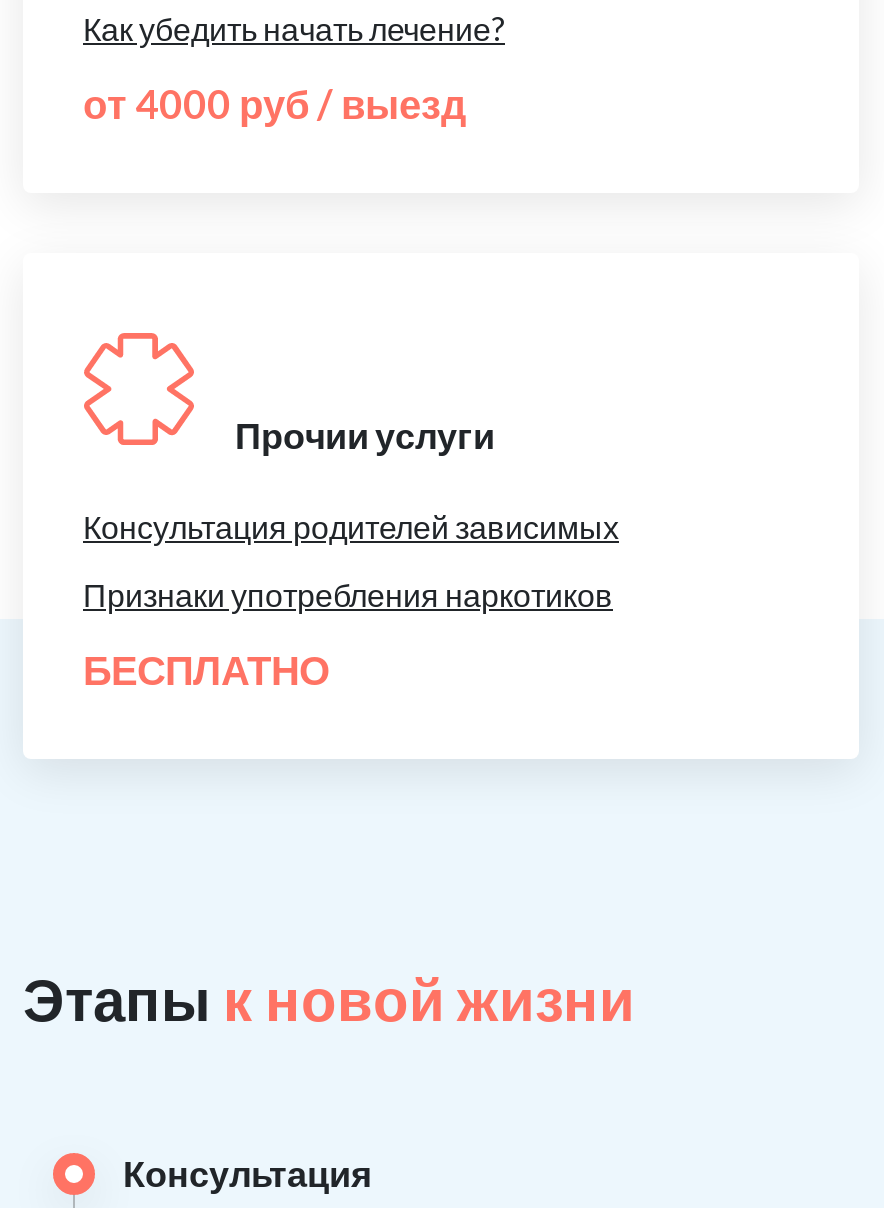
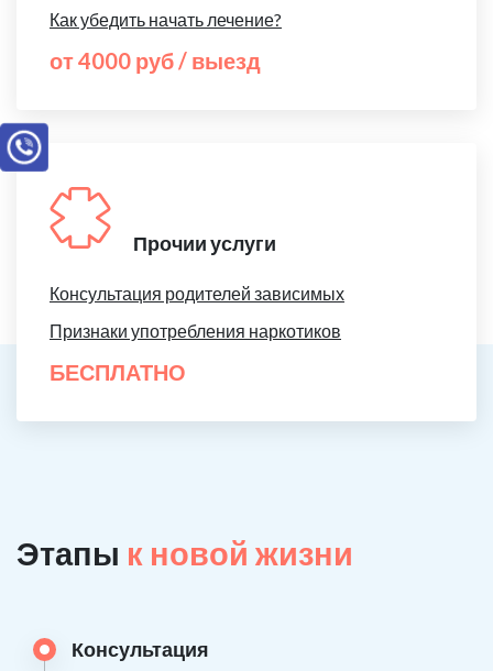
none -> [3,122,50,173] [image]

